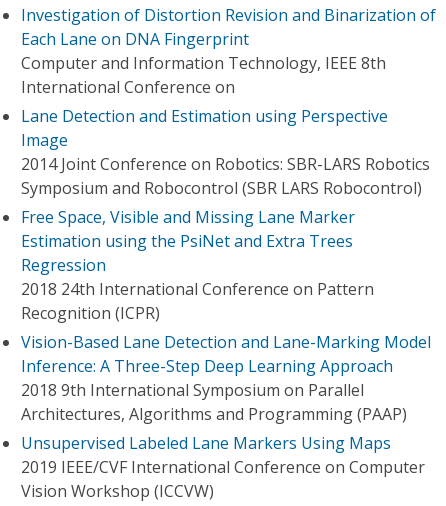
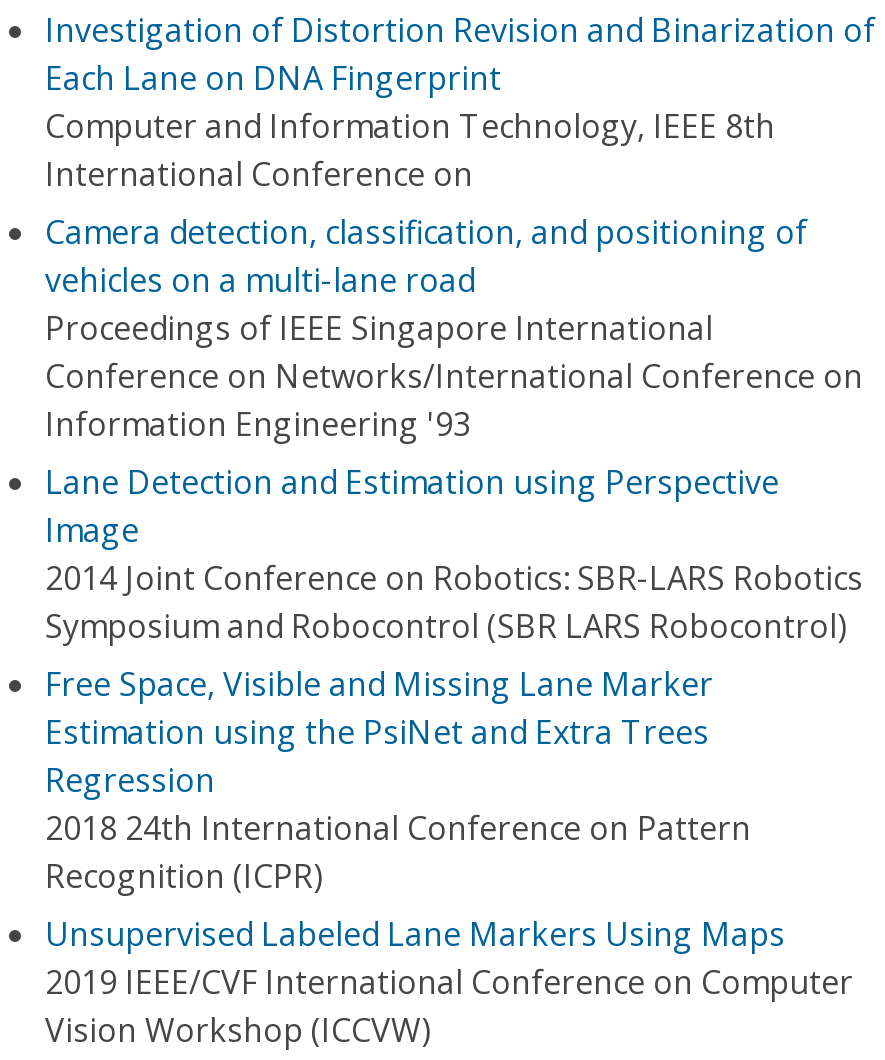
none -> [45,210,863,446] Camera detection, classification, and positioning of | vehicles on a multi-lane road | Proceedings of IEEE Singapore International | Conference on Networks/International Conference on | Information Engineering '93
moved [21,105,430,324] -> [45,460,863,898]: Lane Detection and Estimation using Perspective | Image | 2014 Joint Conference on Robotics: SBR-LARS Robotics | ... | 2018 24th International Conference on Pattern | Recognition (ICPR)
[21,331,431,425] Vision-Based Lane Detection and Lane-Marking Model | Inference: A Three-Step Deep Learning Approach | 2018 9th International Symposium on Parallel | Architectures, Algorithms and Programming (PAAP) -> none

